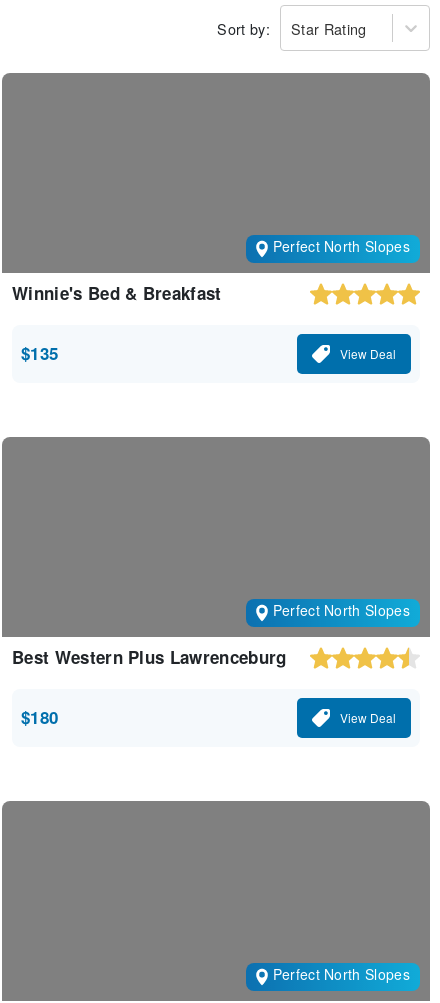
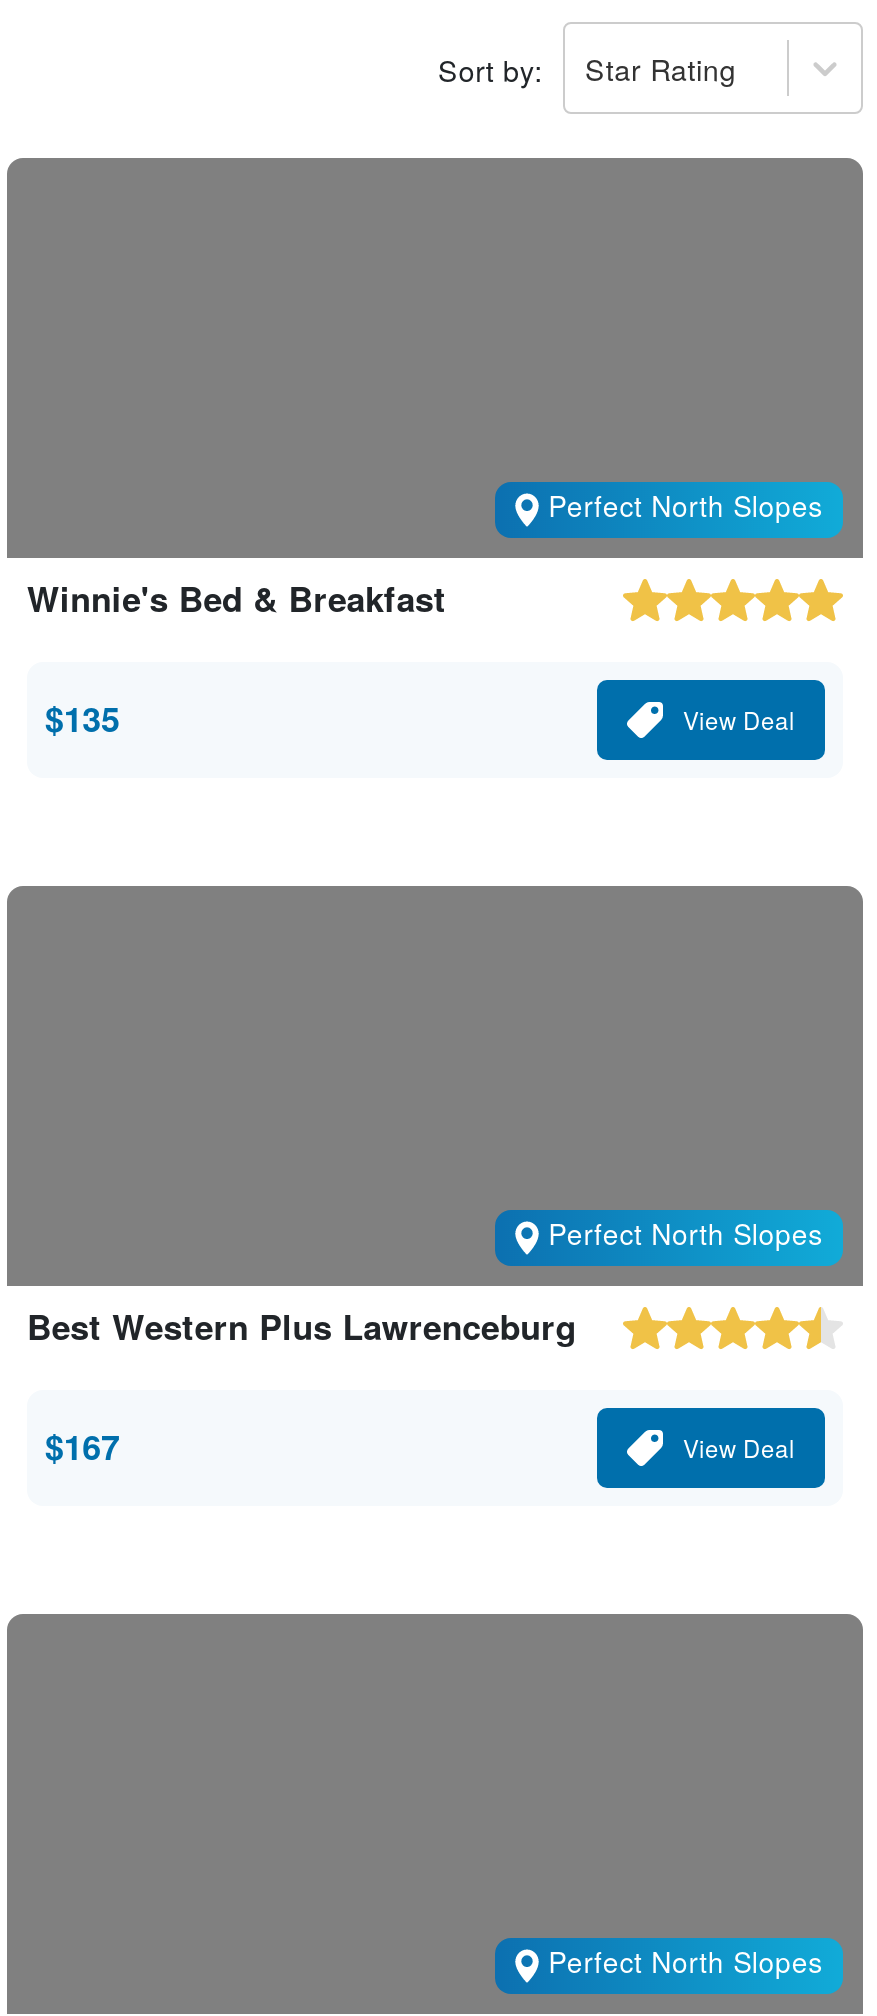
[21,705,58,729] $180 -> [45,1422,120,1470] $167

